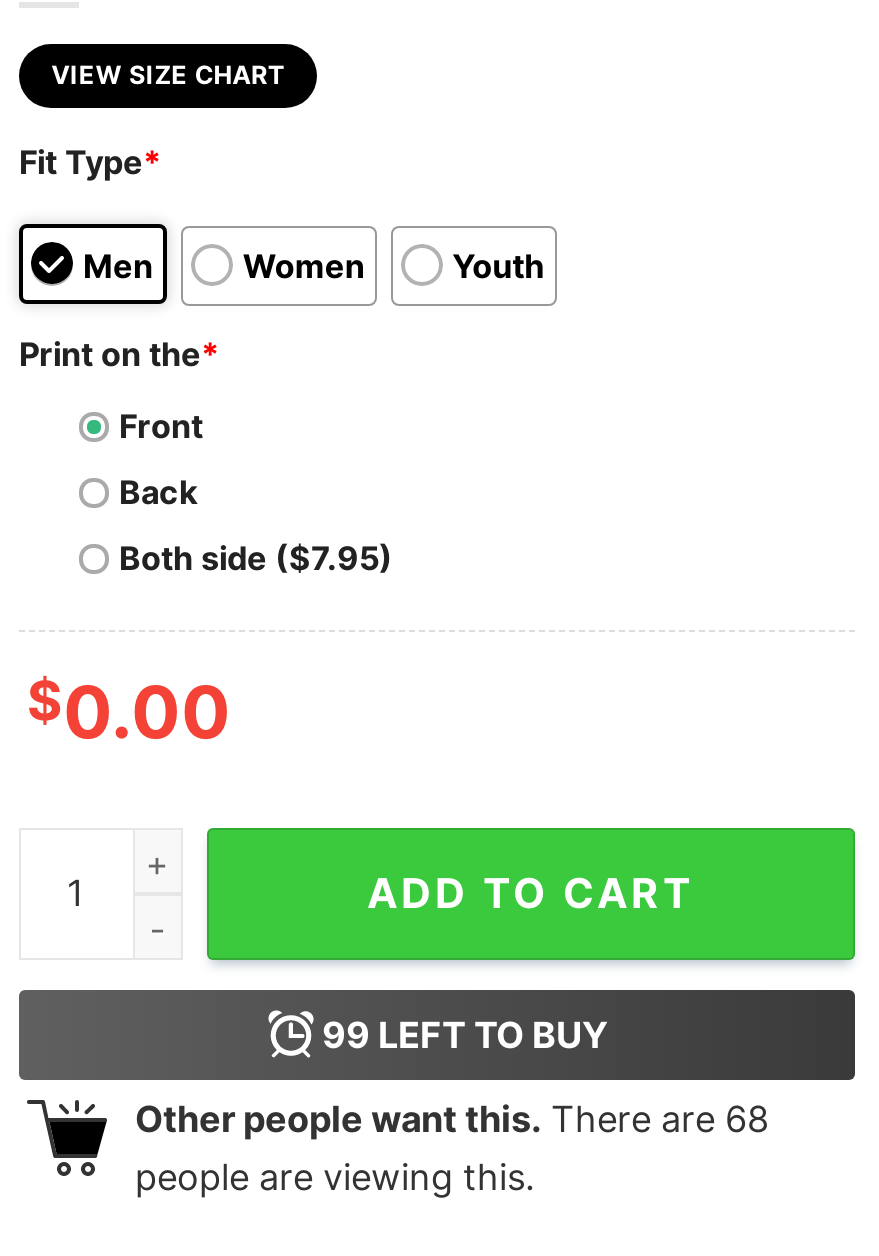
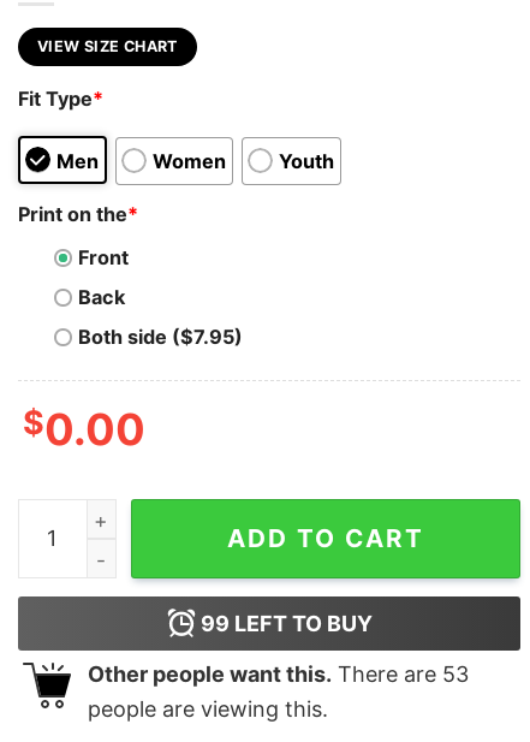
[135,1098,769,1140] Other people want this. There are 68 -> [88,661,469,686] Other people want this. There are 53

